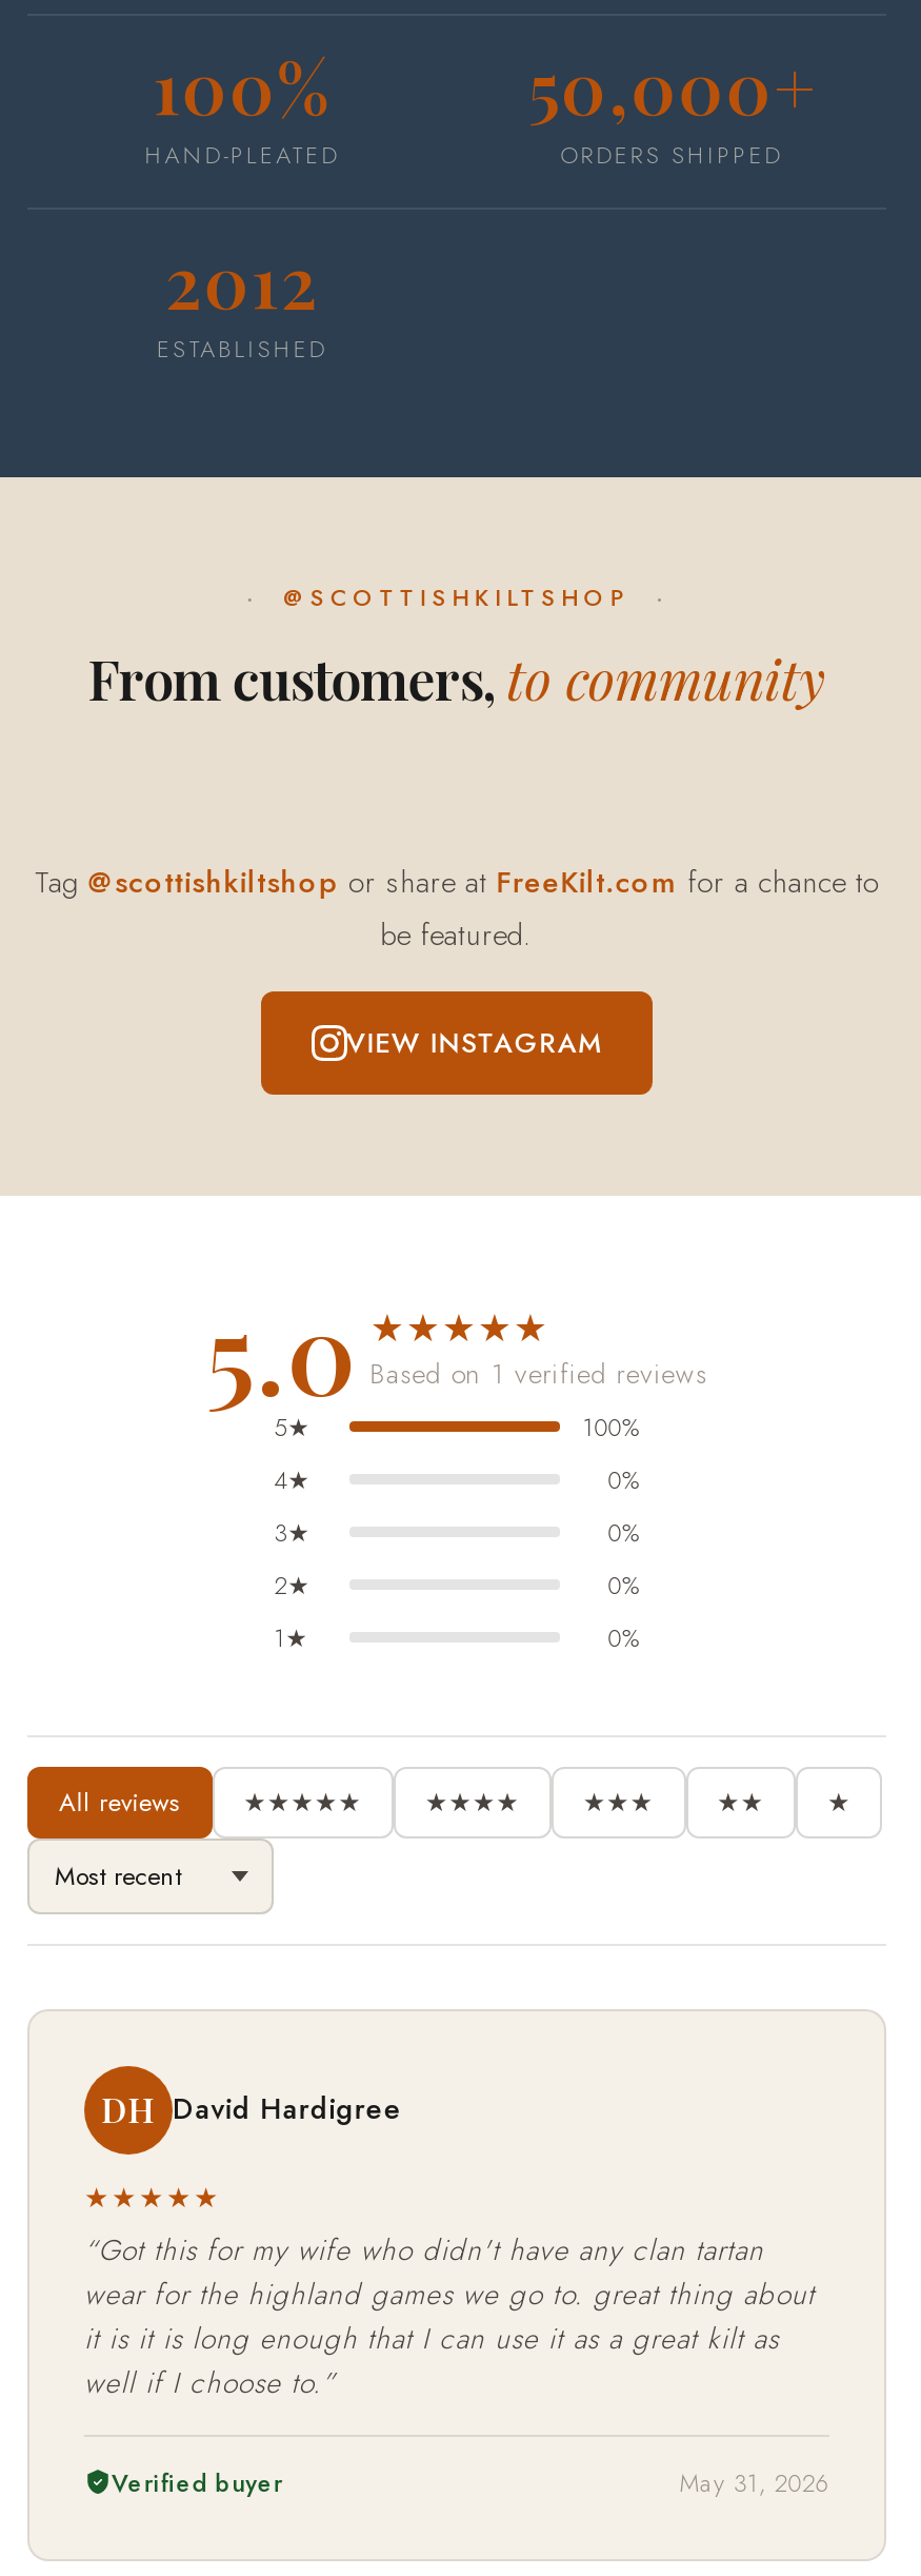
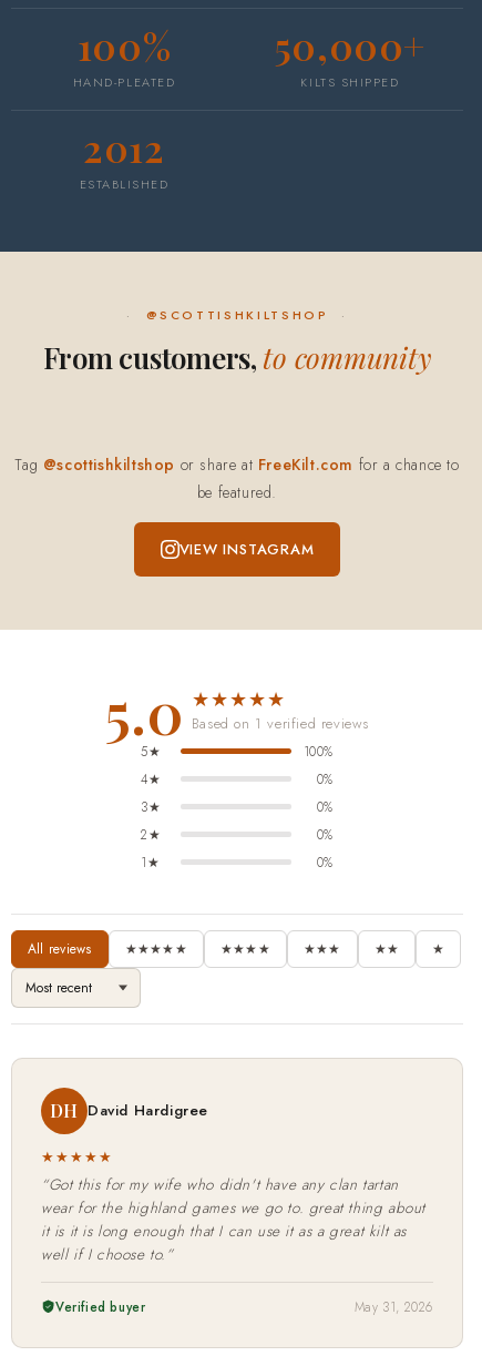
[560,138,783,171] ORDERS SHIPPED -> [301,73,399,91] KILTS SHIPPED

